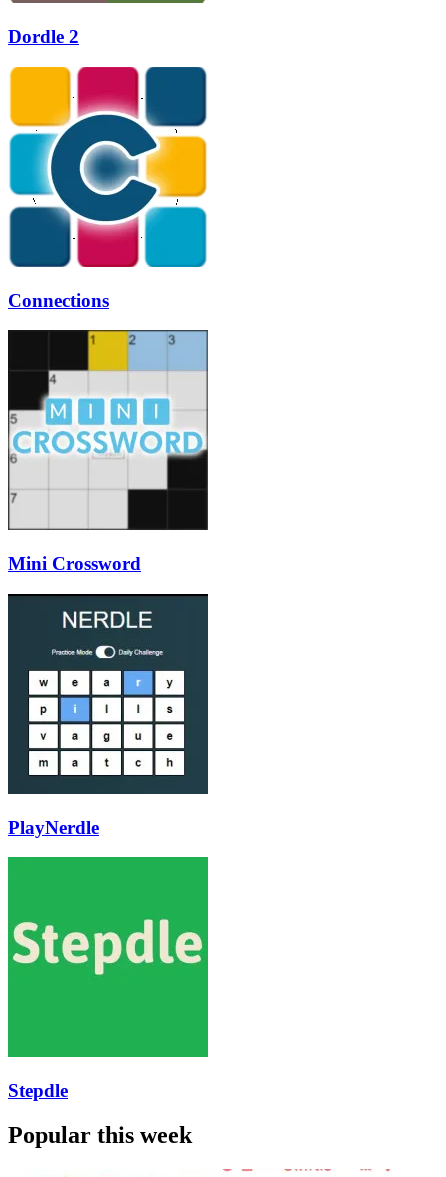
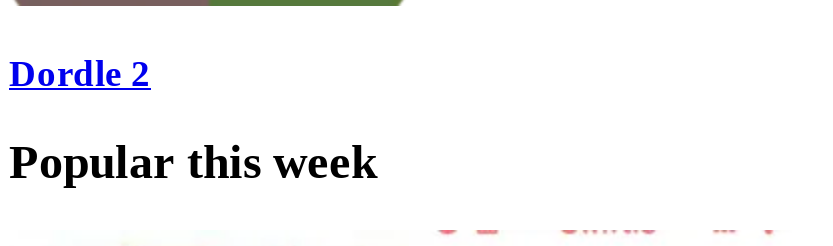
[8,66,207,311] [image] | Connections -> none
[7,329,209,574] [image] | Mini Crossword -> none
[7,593,209,837] [image] | PlayNerdle -> none
[7,856,209,1101] [image] | Stepdle -> none

